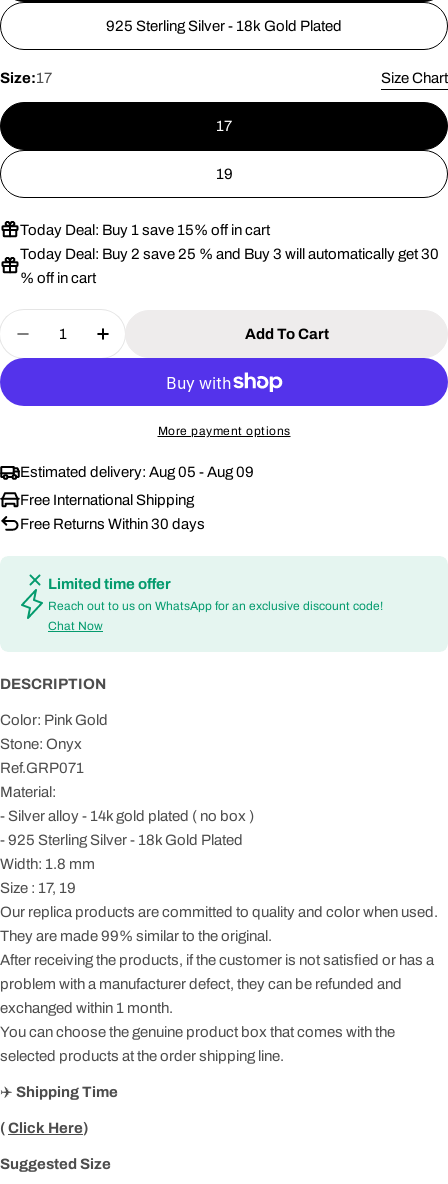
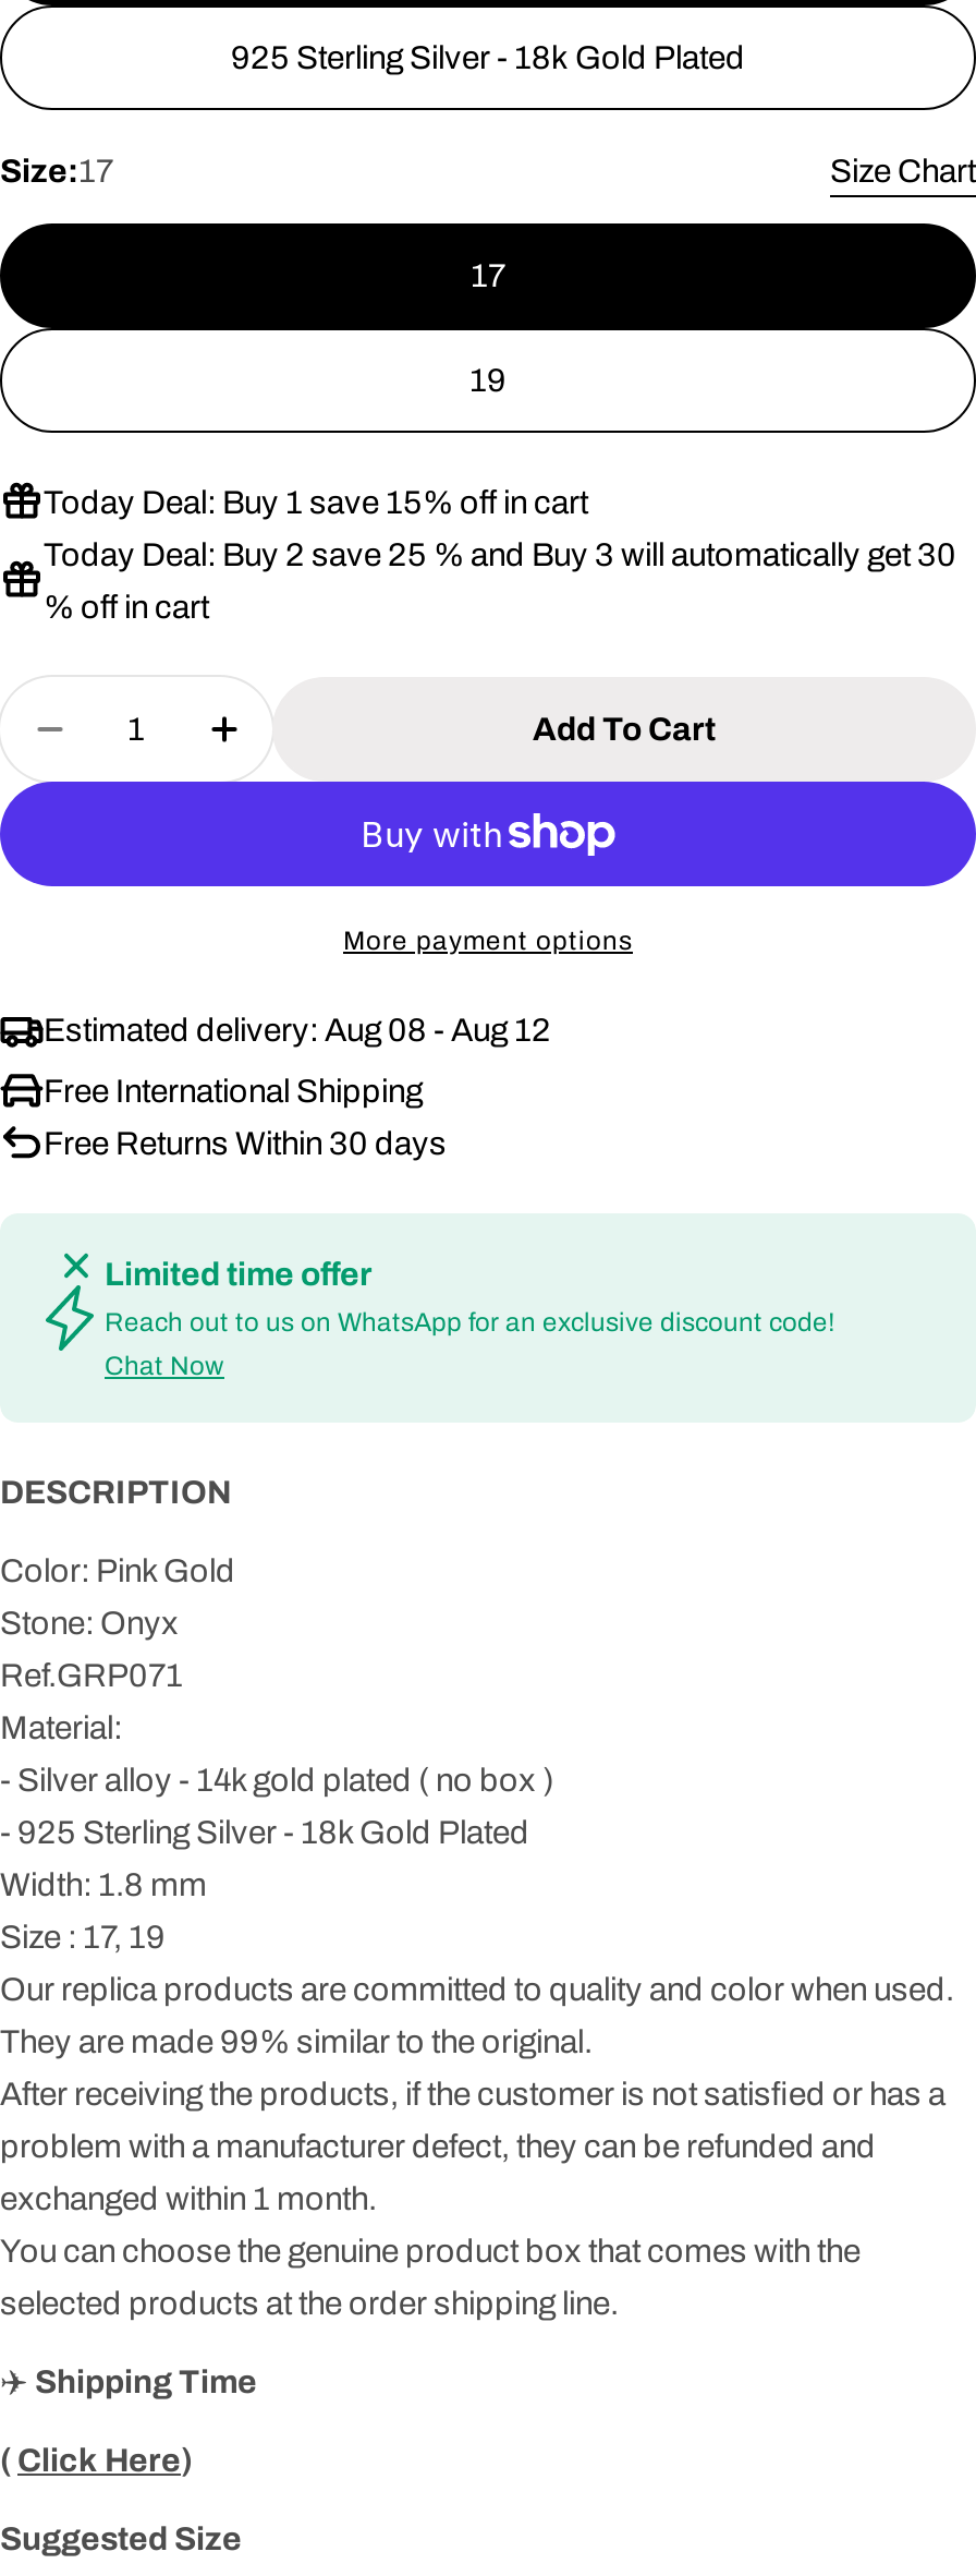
[20,464,254,480] Estimated delivery: Aug 05 - Aug 09 -> [44,1012,551,1047] Estimated delivery: Aug 08 - Aug 12

